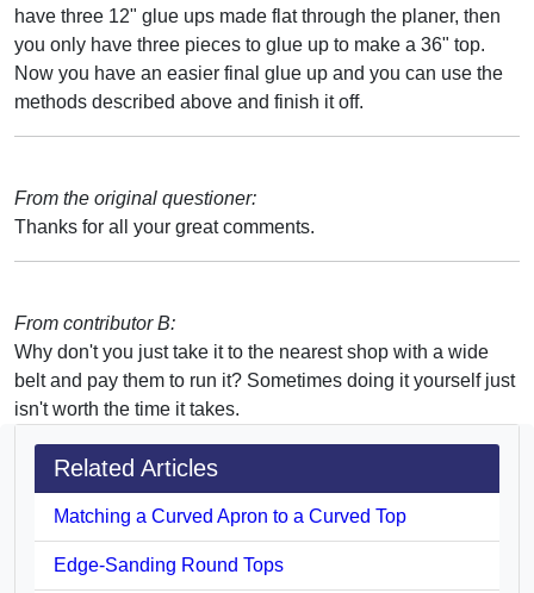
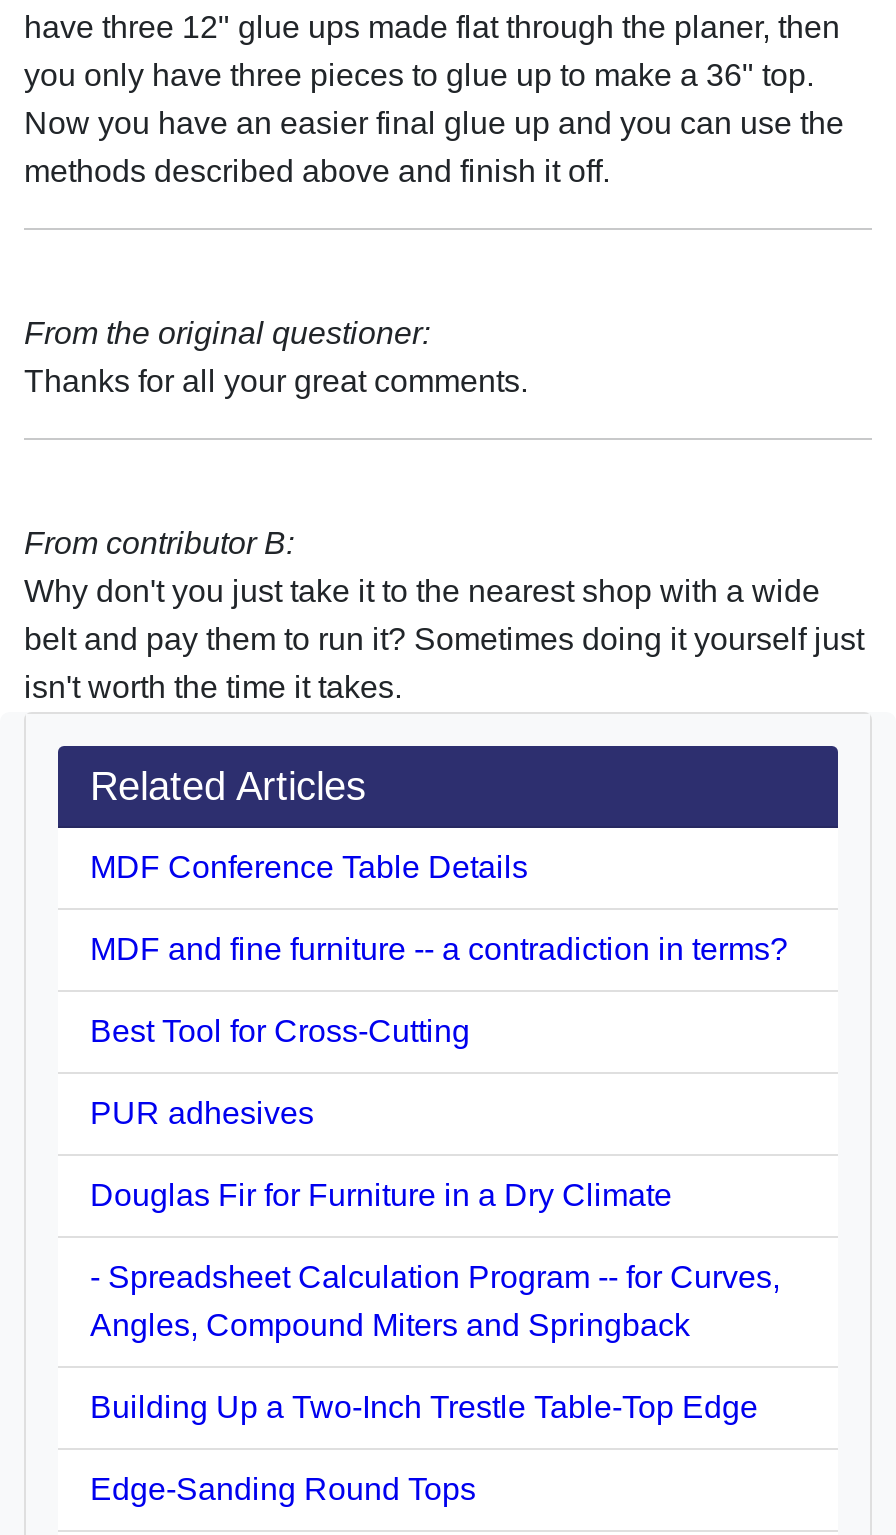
[54,506,406,526] Matching a Curved Apron to a Curved Top -> [90,850,788,1424] MDF Conference Table Details | MDF and fine furniture -- a contradiction in terms? | Best Tool for Cross-Cutting | PUR adhesives | Douglas Fir for Furniture in a Dry Climate | - Spreadsheet Calculation Program -- for Curves, | Angles, Compound Miters and Springback | Building Up a Two-Inch Trestle Table-Top Edge

